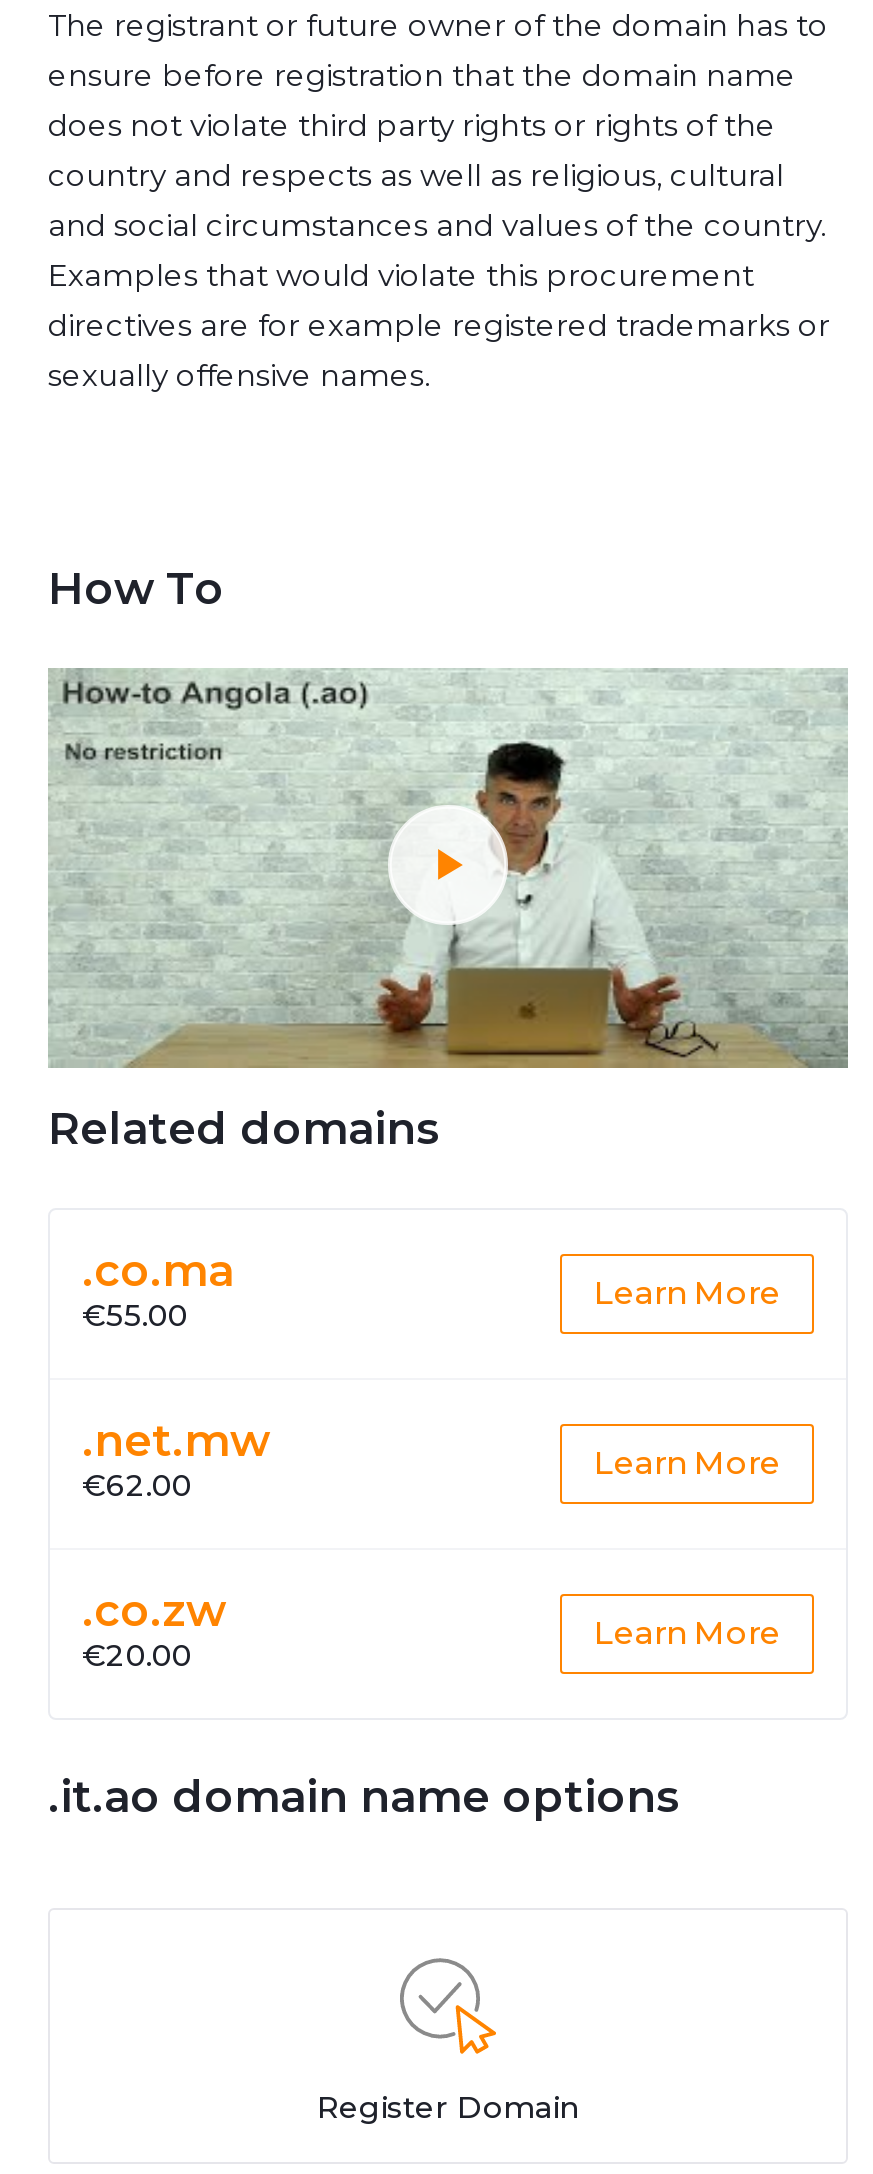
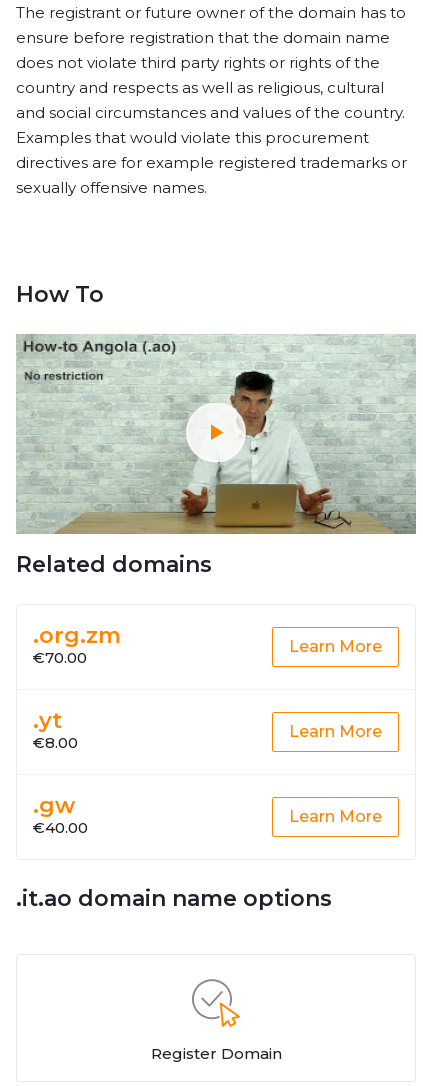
[82,1244,234,1334] .co.ma | €55.00 -> [33,622,121,667] .org.zm | €70.00
[82,1414,270,1504] .net.mw | €62.00 -> [33,707,78,752] .yt | €8.00
[82,1584,226,1674] .co.zw | €20.00 -> [33,792,88,837] .gw | €40.00

